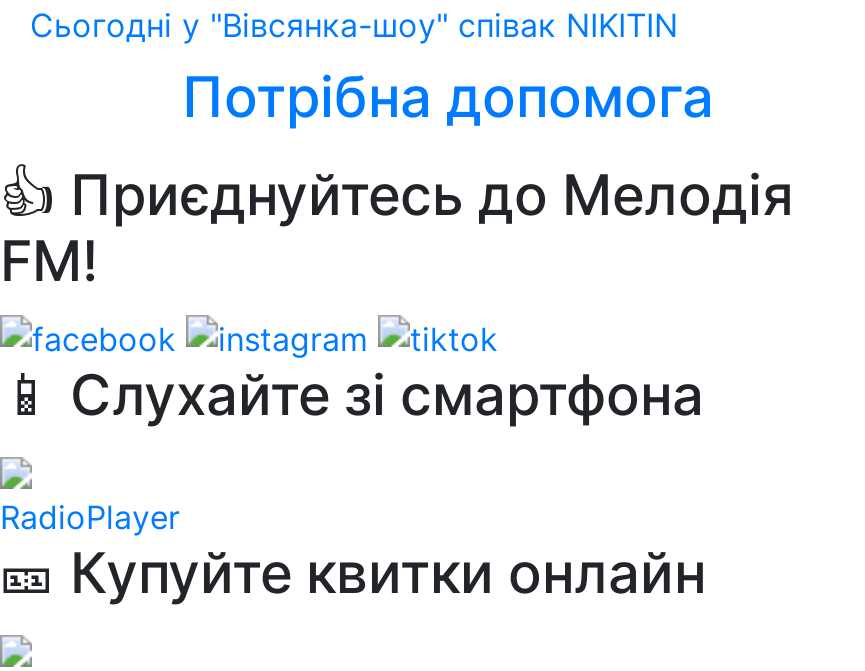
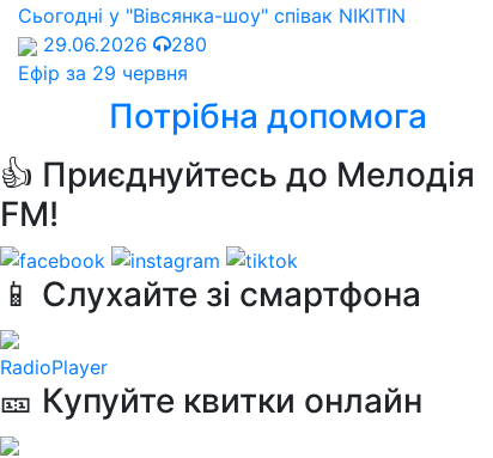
none -> [18,32,207,85] 29.06.2026 | 280 | Ефір за 29 червня

